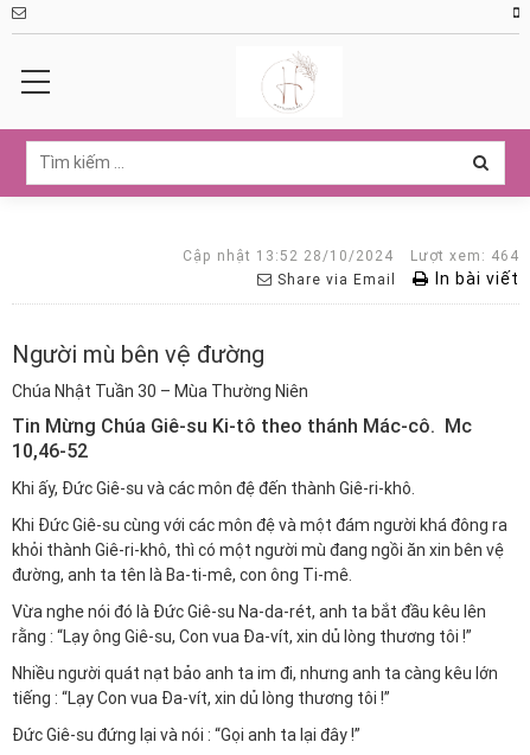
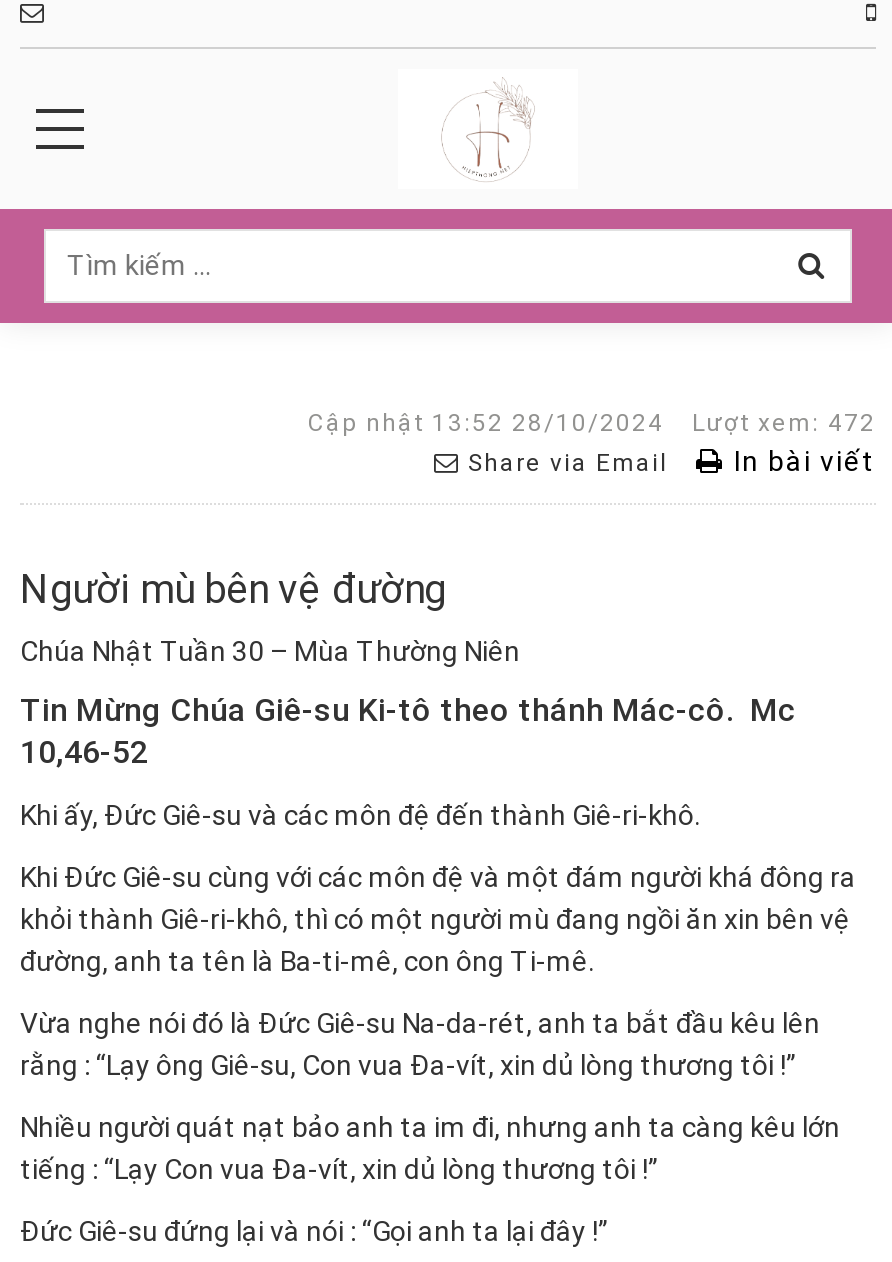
[183,247,519,264] Cập nhật 13:52 28/10/2024 Lượt xem: 464 -> [308,407,876,437] Cập nhật 13:52 28/10/2024 Lượt xem: 472

